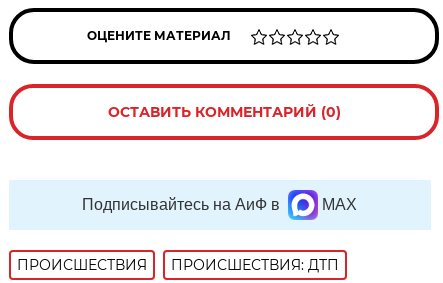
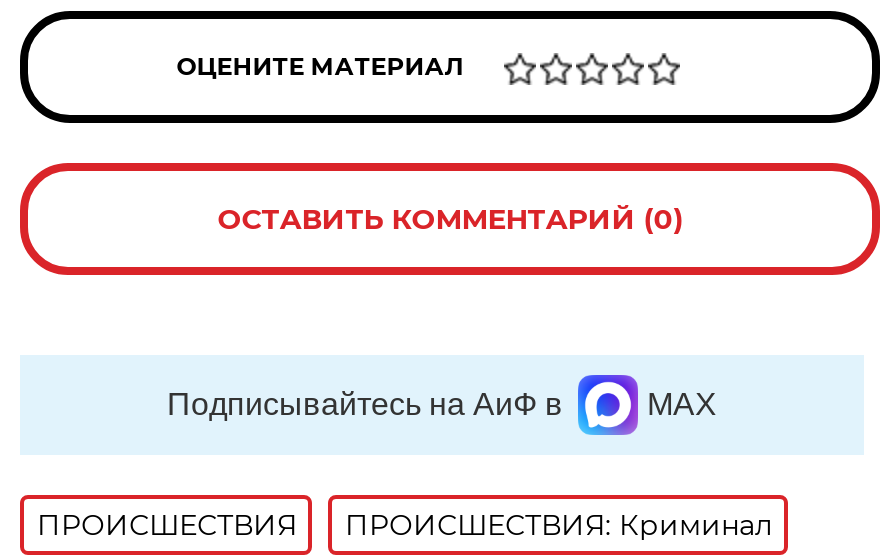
[171,256,339,274] ПРОИСШЕСТВИЯ: ДТП -> [345,507,773,543] ПРОИСШЕСТВИЯ: Криминал

